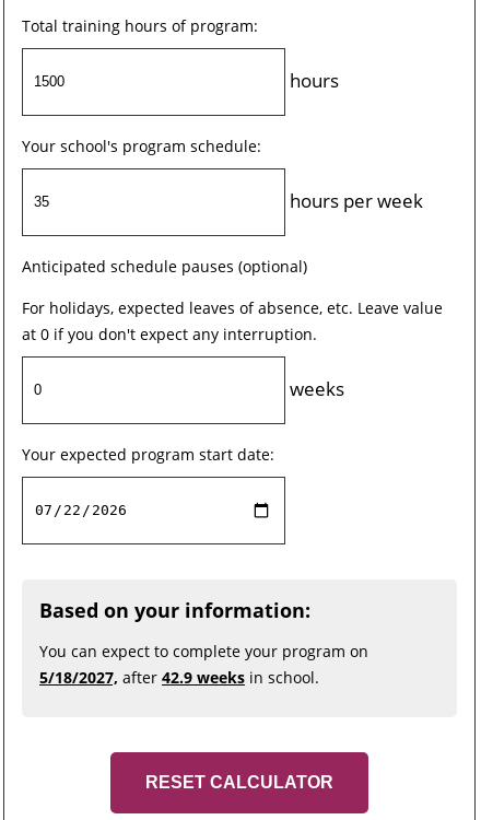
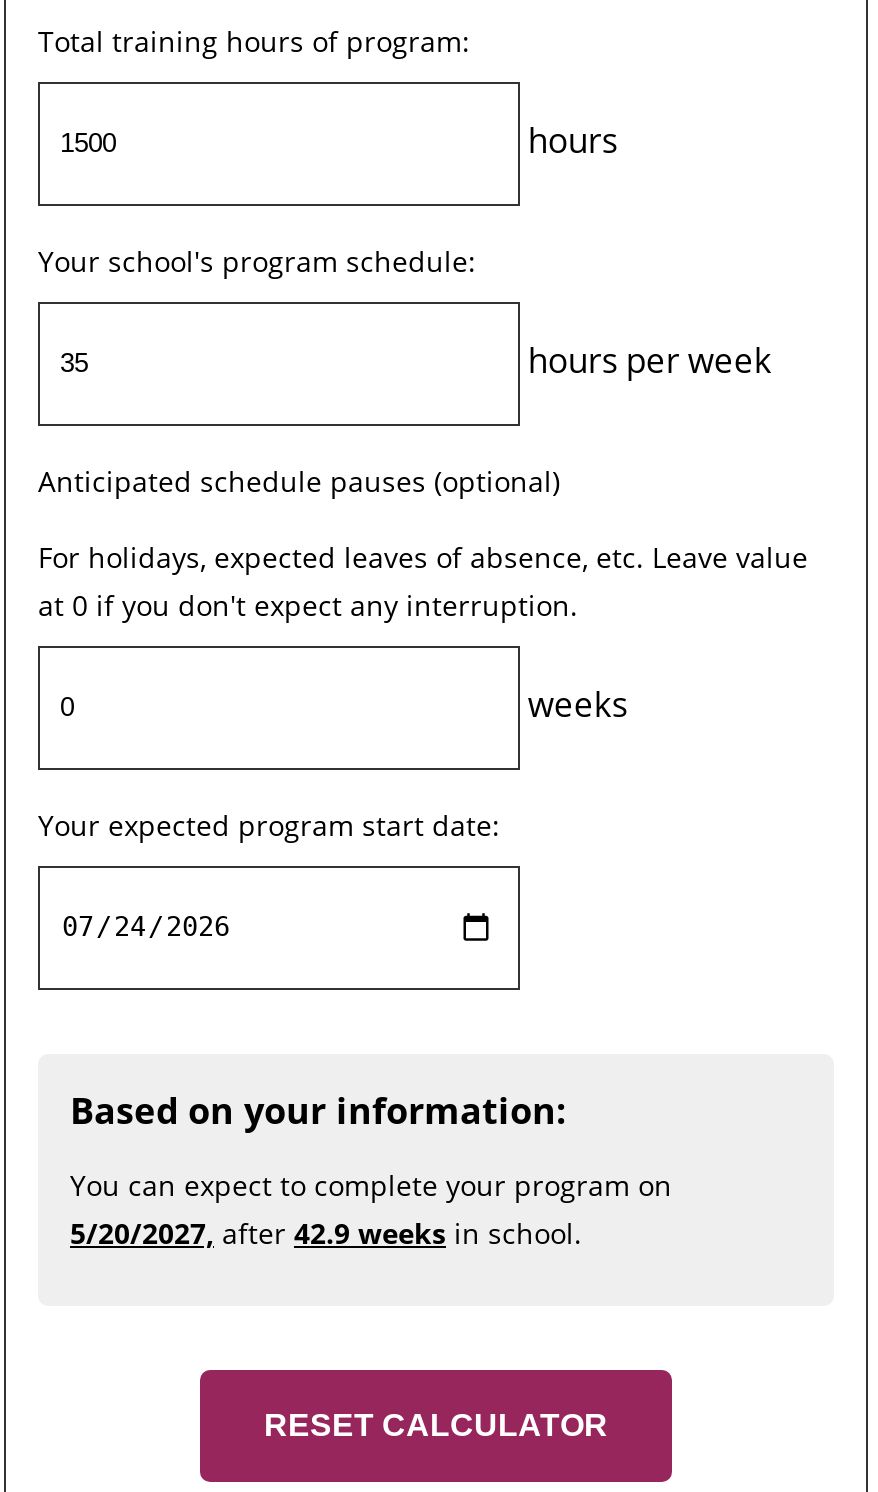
[39,667,319,688] 5/18/2027, after 42.9 weeks in school. -> [70,1214,582,1252] 5/20/2027, after 42.9 weeks in school.

